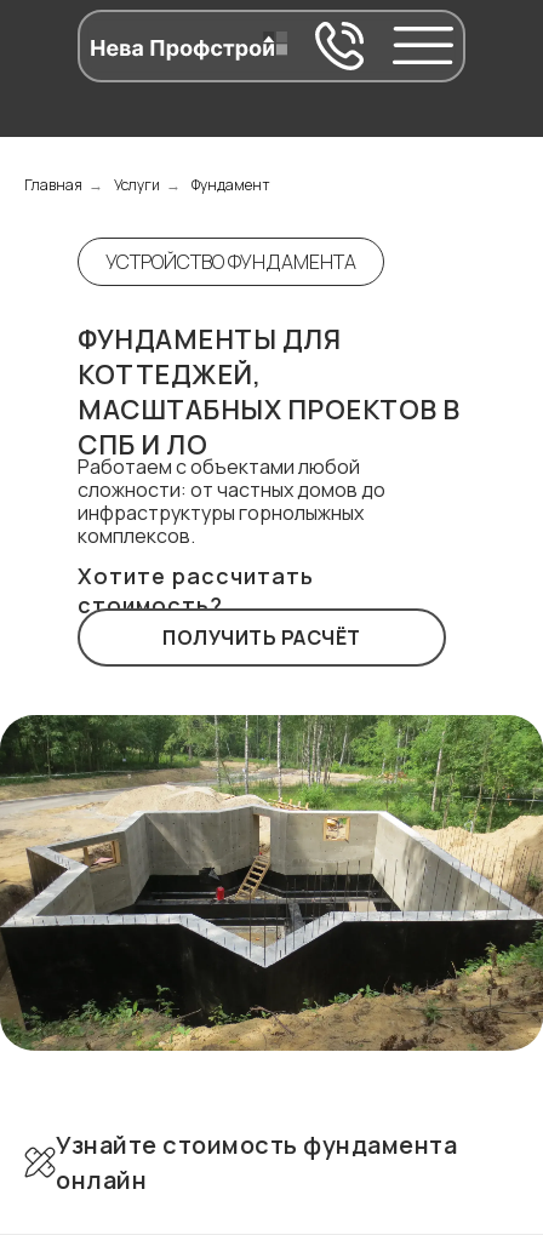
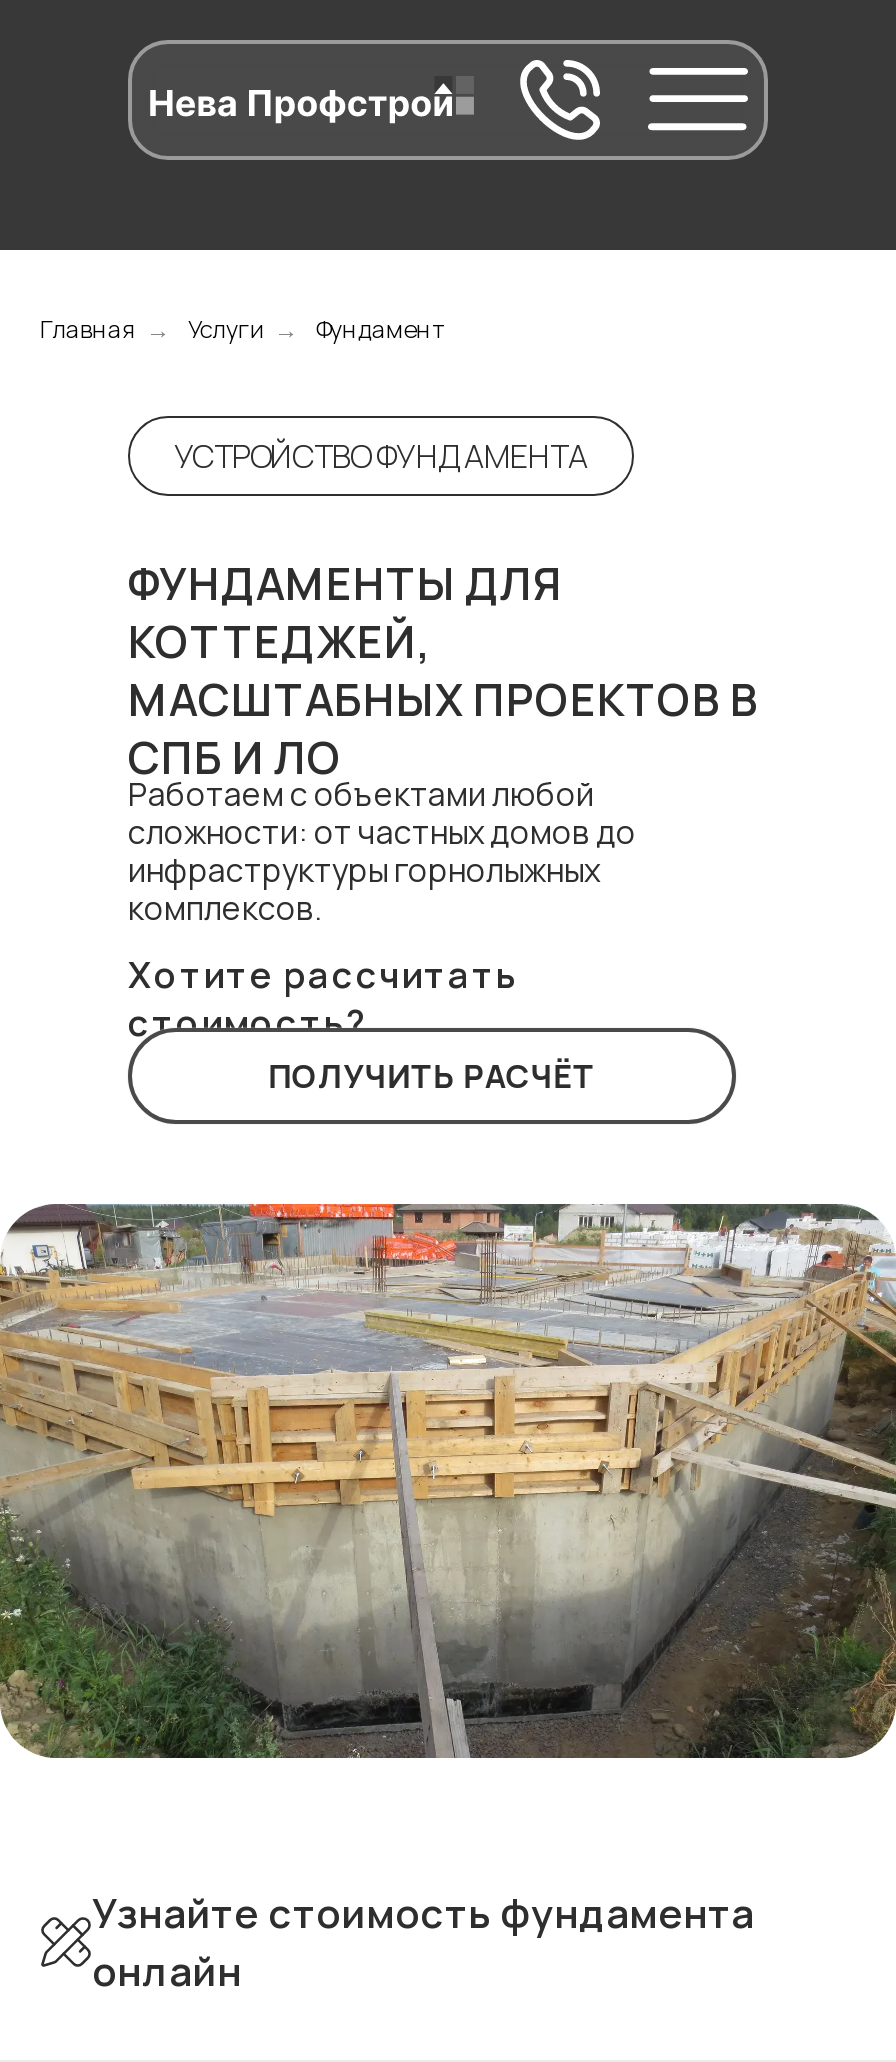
[4,714,539,1052] [image] -> [6,1202,890,1760] [image]

